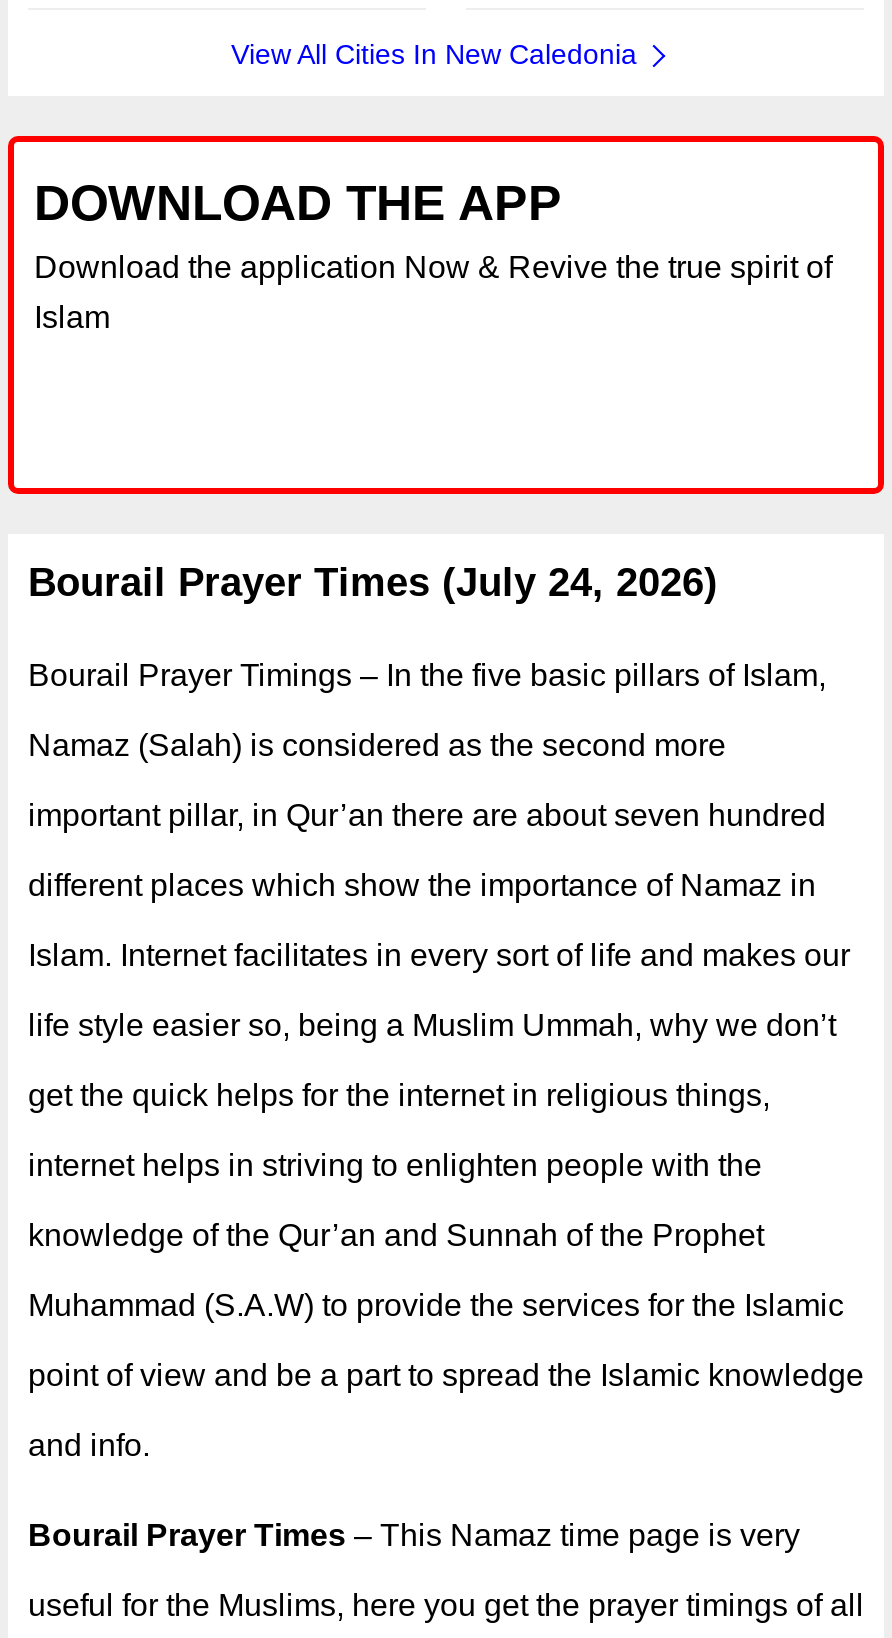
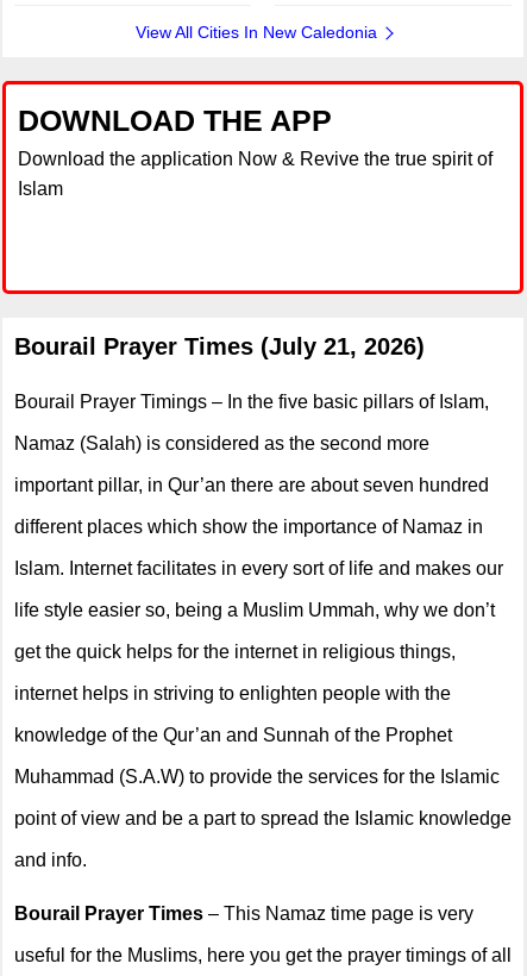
[28,560,718,604] Bourail Prayer Times (July 24, 2026) -> [14,333,425,359] Bourail Prayer Times (July 21, 2026)

